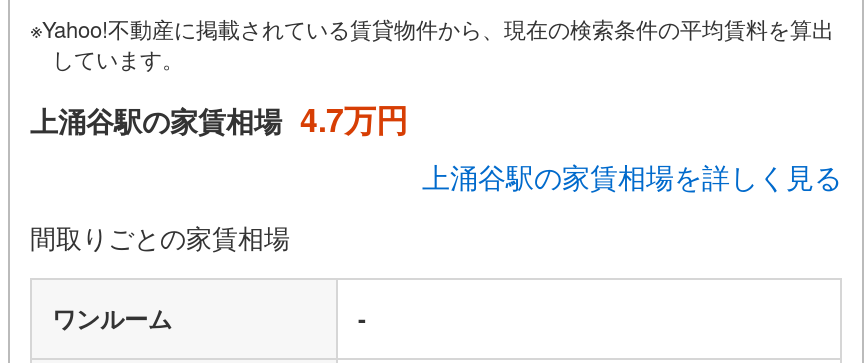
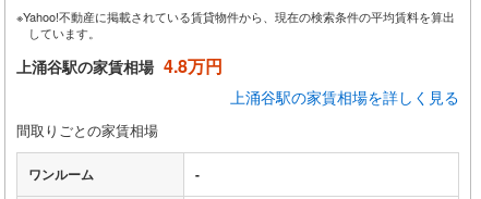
[30,96,408,142] 上涌谷駅の家賃相場 4.7万円 -> [16,53,223,78] 上涌谷駅の家賃相場 4.8万円

